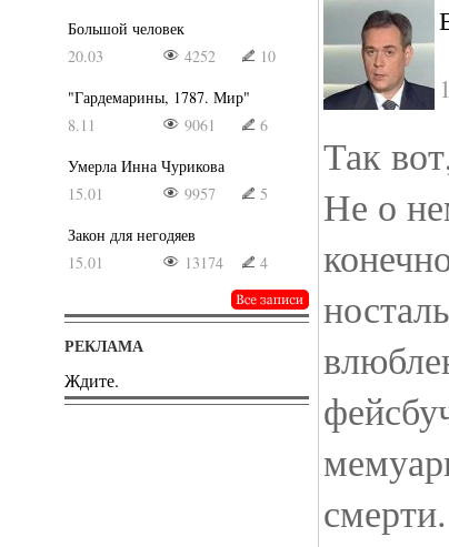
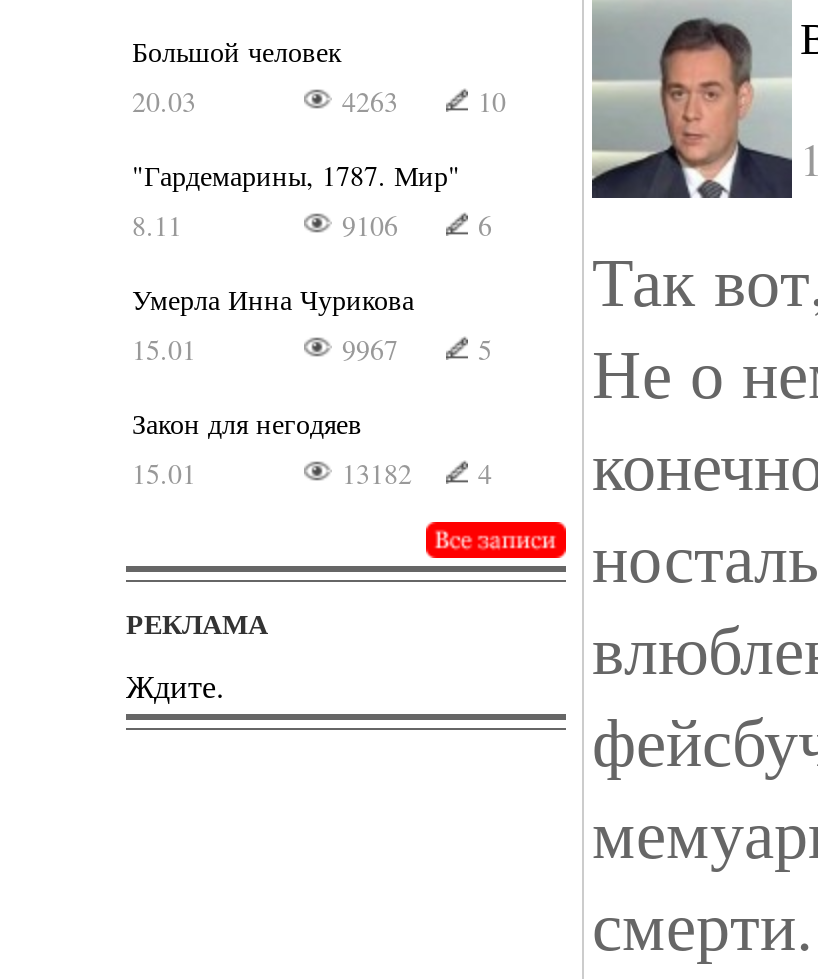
[179,45,276,67] 4252 10 -> [332,82,506,120] 4263 10
[179,114,268,135] 9061 6 -> [332,206,492,244] 9106 6
[179,183,268,204] 9957 5 -> [332,330,492,368] 9967 5
[179,252,268,273] 13174 4 -> [332,454,492,492] 13182 4

